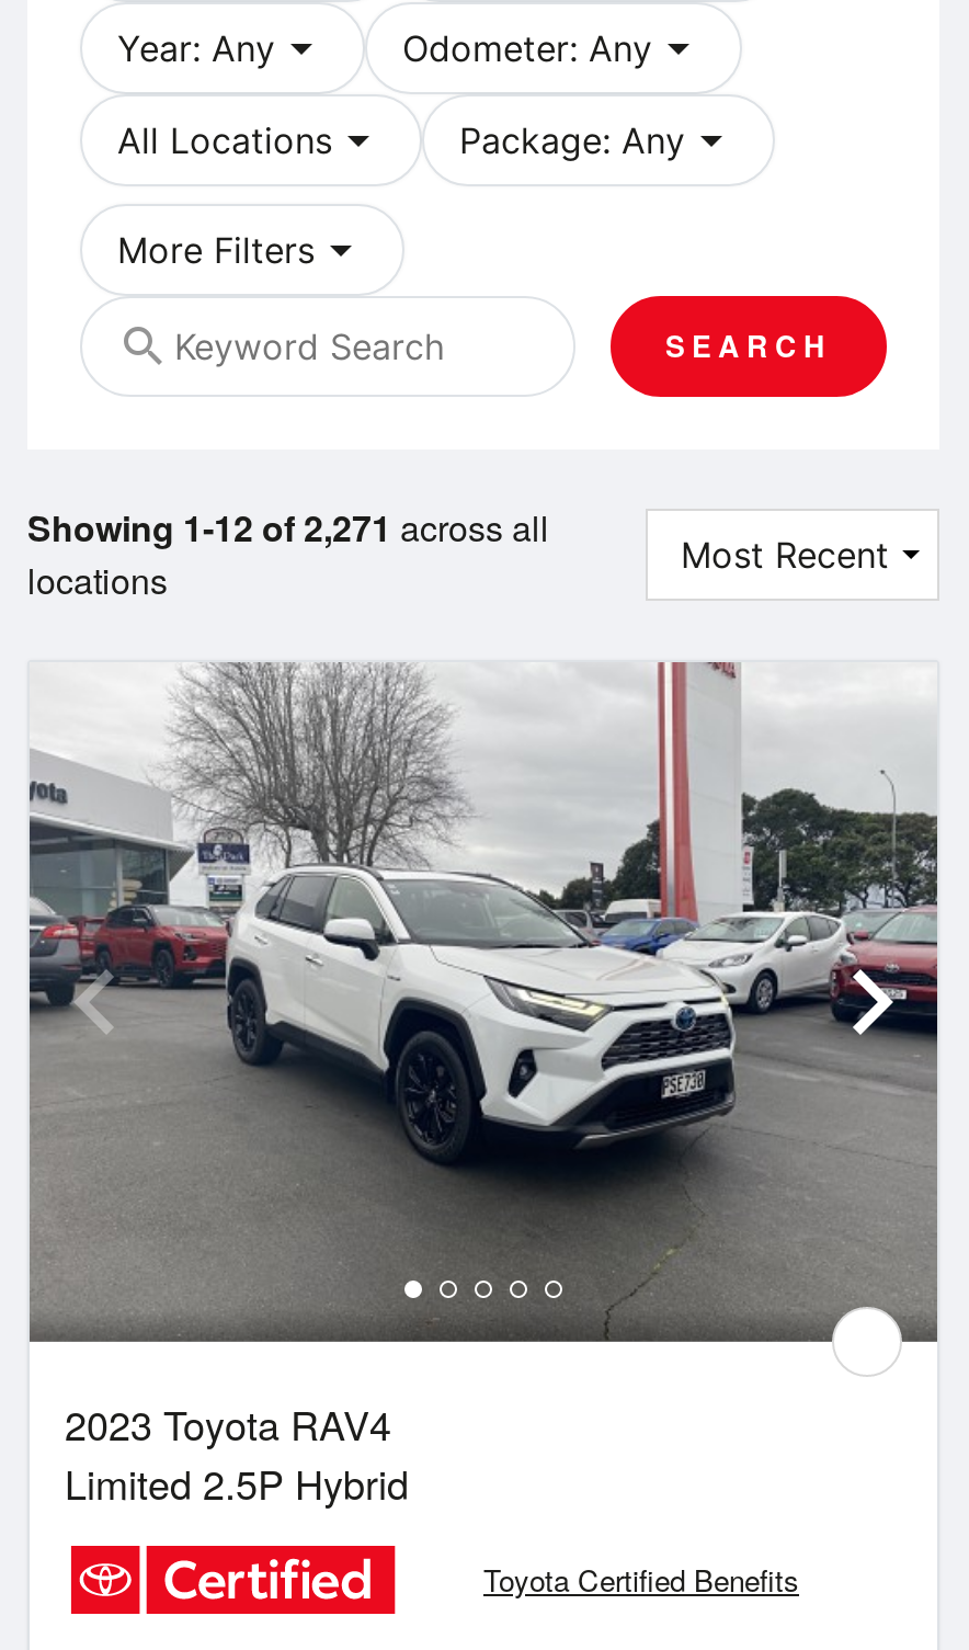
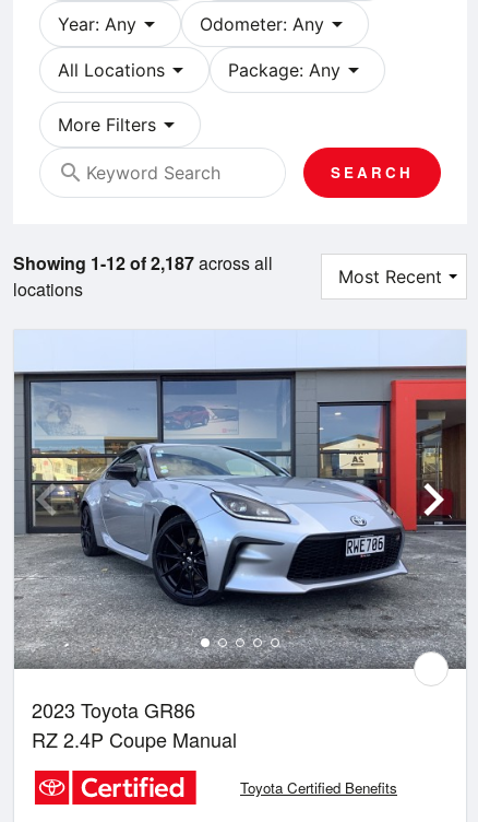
[27,501,549,552] Showing 1-12 of 2,271 across all -> [13,250,273,275] Showing 1-12 of 2,187 across all
[30,660,937,1511] [image] | 2023 Toyota RAV4 | Limited 2.5P Hybrid -> [14,330,467,753] [image] | 2023 Toyota GR86 | RZ 2.4P Coupe Manual

